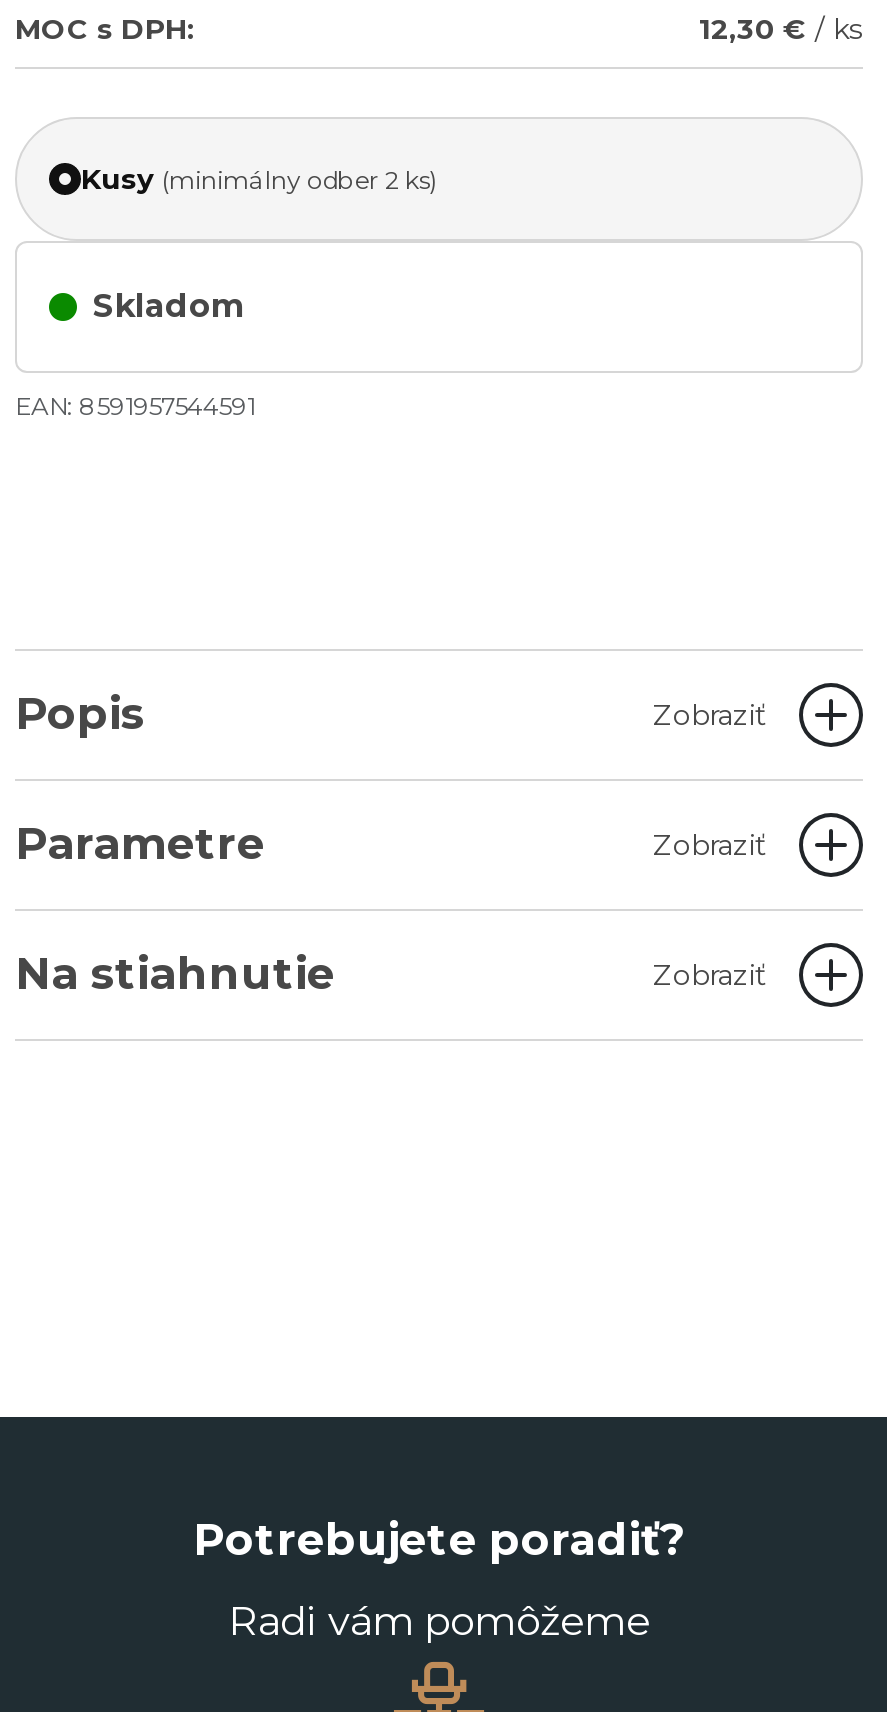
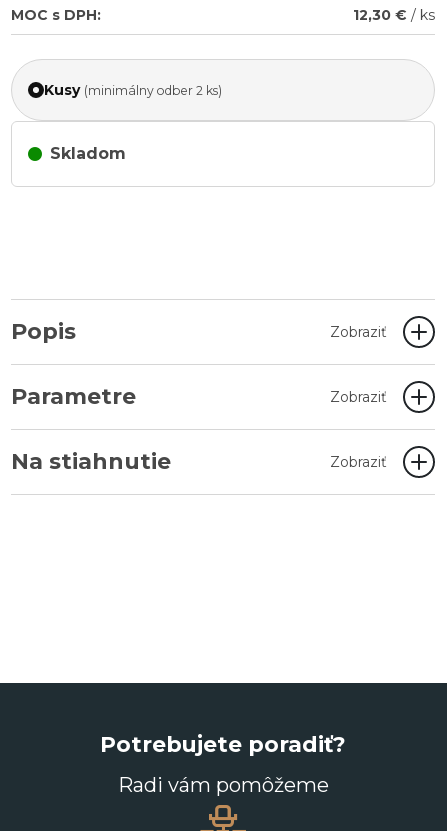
[15,391,255,421] EAN: 8591957544591 -> none

